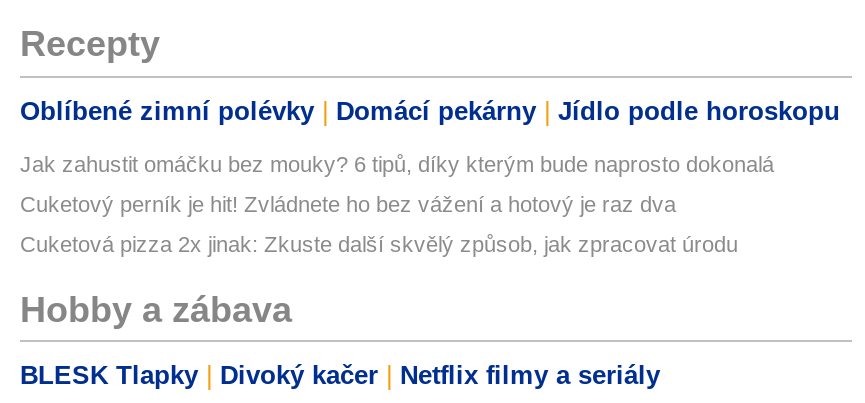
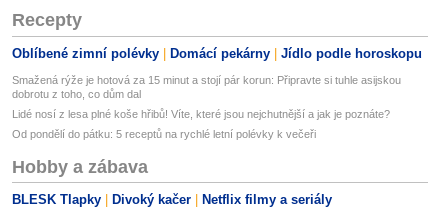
[20,151,774,175] Jak zahustit omáčku bez mouky? 6 tipů, díky kterým bude naprosto dokonalá -> [12,74,401,100] Smažená rýže je hotová za 15 minut a stojí pár korun: Připravte si tuhle asijskou | dobrotu z toho, co dům dal
[20,191,676,215] Cuketový perník je hit! Zvládnete ho bez vážení a hotový je raz dva -> [12,108,390,120] Lidé nosí z lesa plné koše hřibů! Víte, které jsou nejchutnější a jak je poznáte?
[20,231,738,255] Cuketová pizza 2x jinak: Zkuste další skvělý způsob, jak zpracovat úrodu -> [12,128,316,140] Od pondělí do pátku: 5 receptů na rychlé letní polévky k večeři

